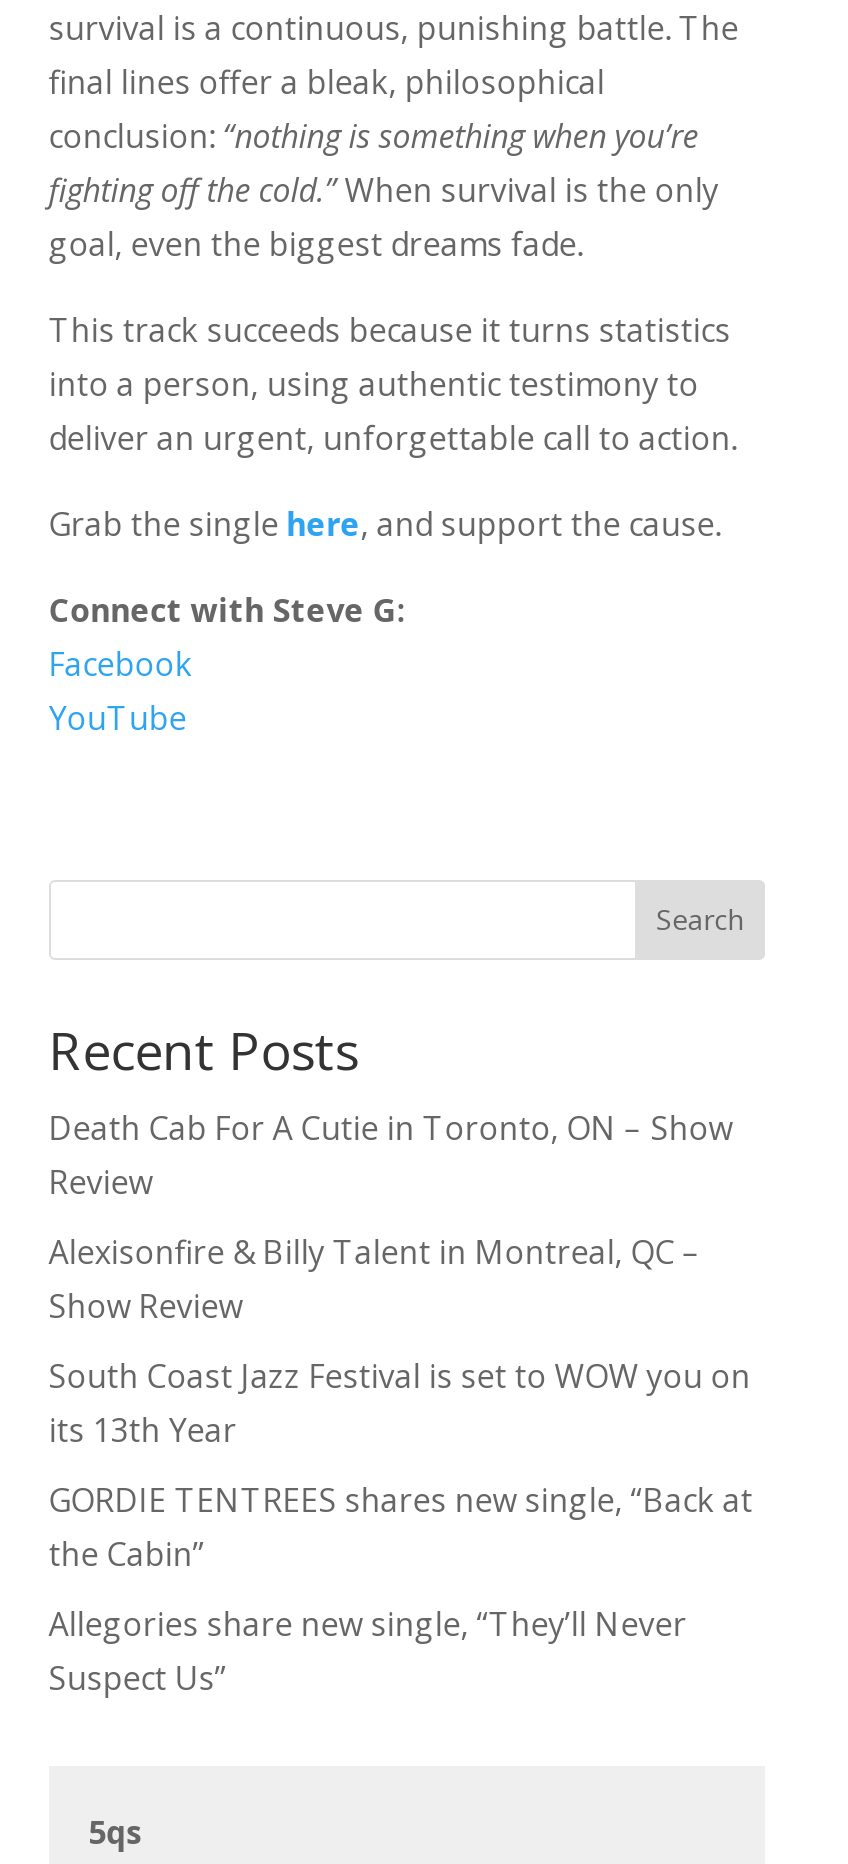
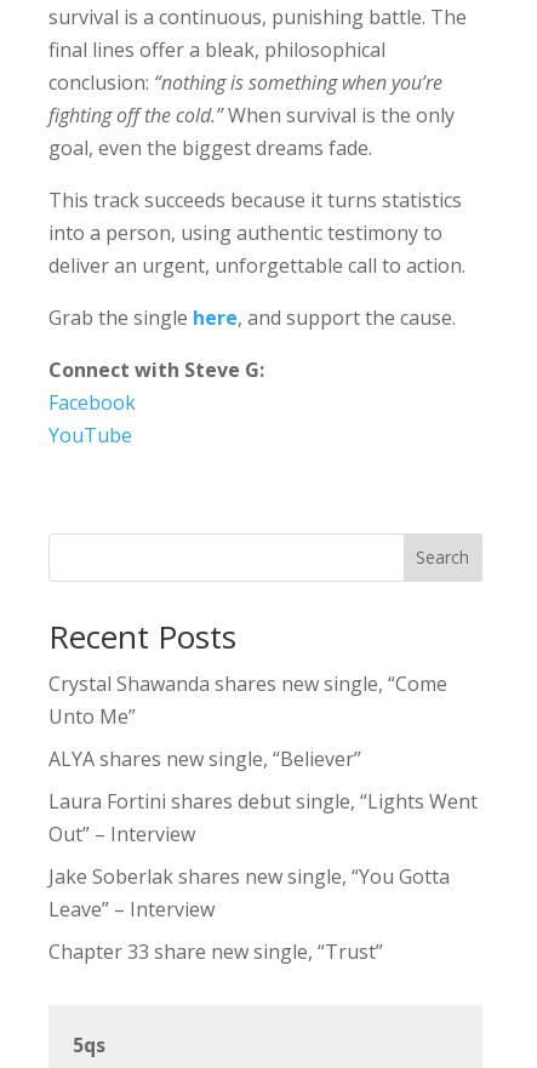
[49,1105,733,1203] Death Cab For A Cutie in Toronto, ON – Show | Review -> [48,670,447,729] Crystal Shawanda shares new single, “Come | Unto Me”
[49,1229,701,1327] Alexisonfire & Billy Talent in Montreal, QC – | Show Review -> [48,745,361,772] ALYA shares new single, “Believer”
[49,1353,751,1451] South Coast Jazz Festival is set to WOW you on | its 13th Year -> [48,787,477,847] Laura Fortini shares debut single, “Lights Went | Out” – Interview
[49,1477,753,1575] GORDIE TENTREES shares new single, “Back at | the Cabin” -> [48,863,449,922] Jake Soberlak shares new single, “You Gotta | Leave” – Interview
[49,1601,687,1699] Allegories share new single, “They’ll Never | Suspect Us” -> [48,938,383,964] Chapter 33 share new single, “Trust”

